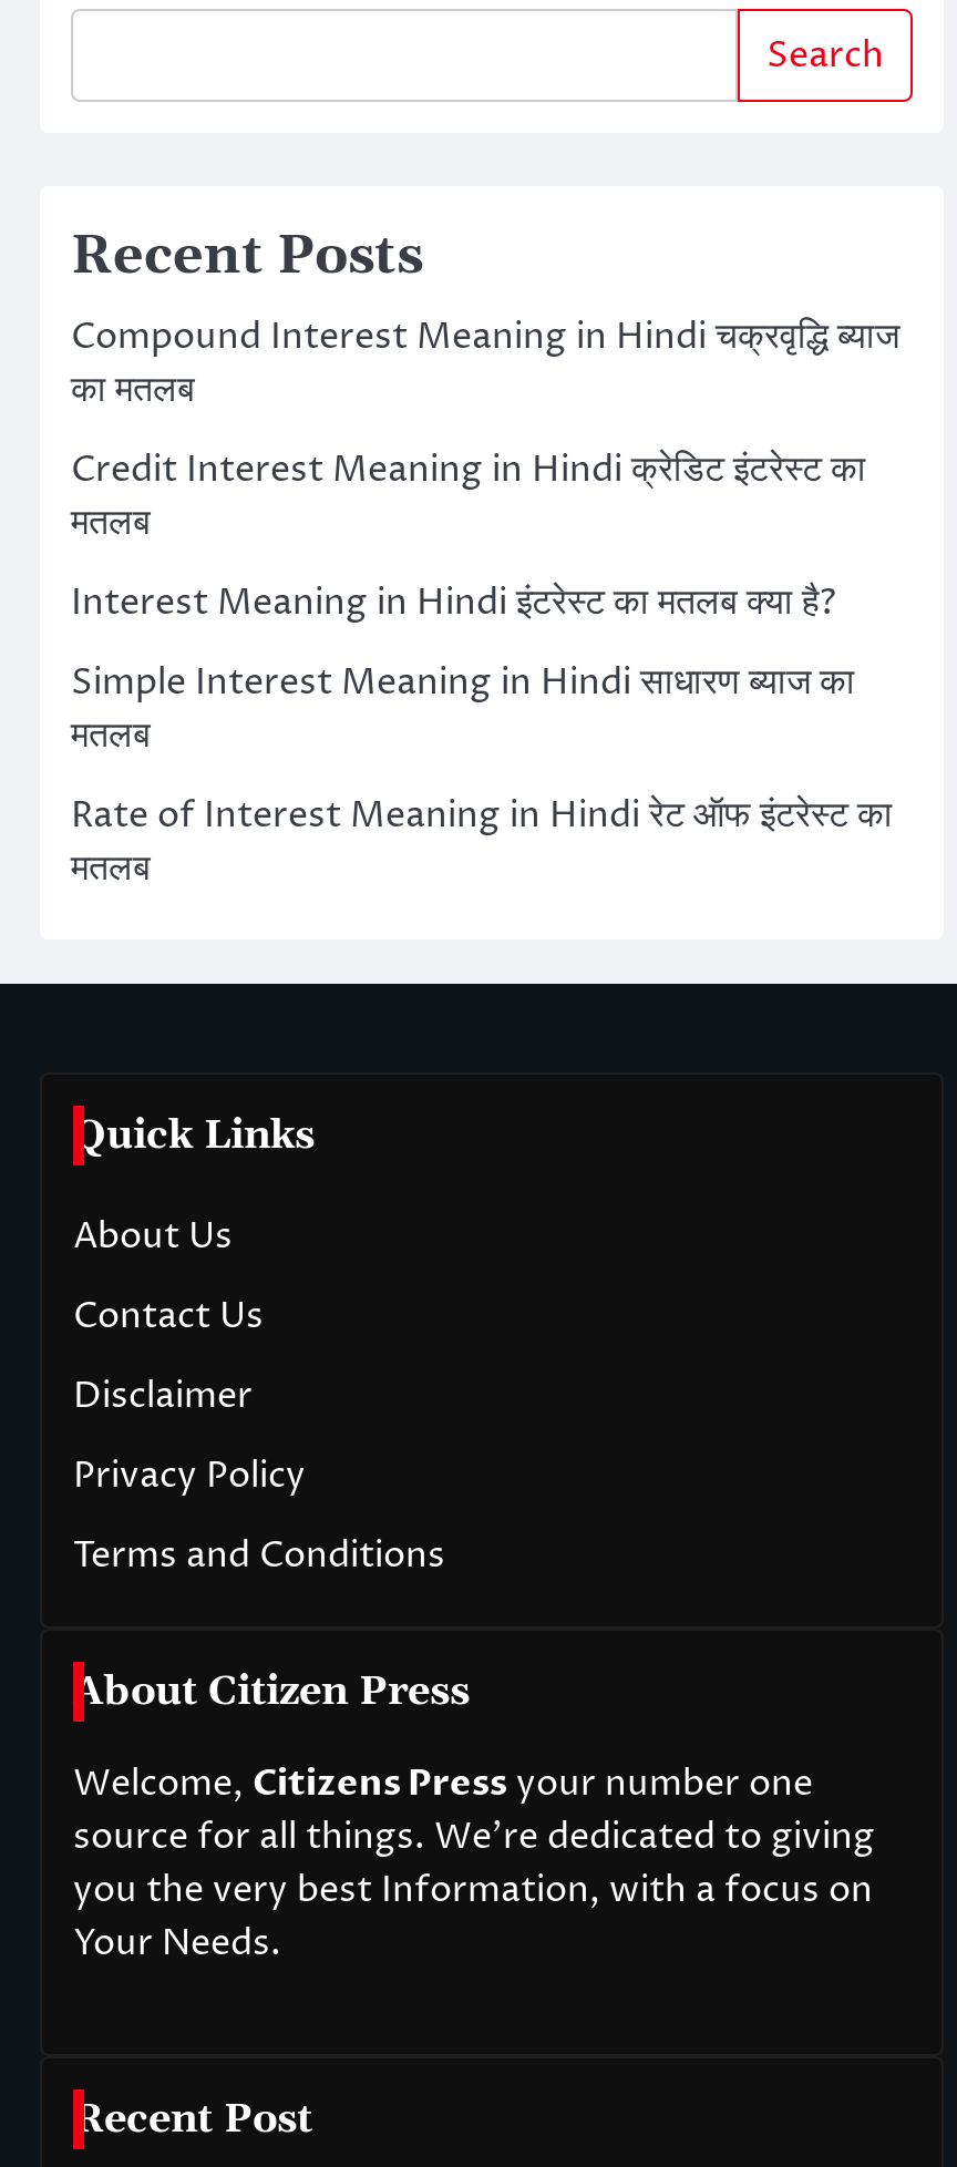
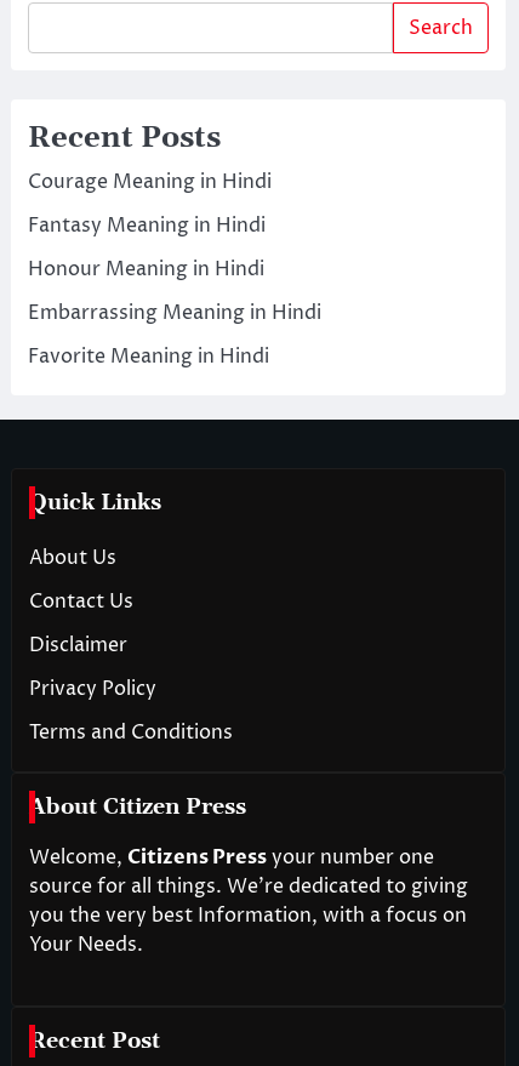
[71,313,899,415] Compound Interest Meaning in Hindi चक्रवृद्धि ब्याज | का मतलब -> [28,169,272,195] Courage Meaning in Hindi
[71,446,866,548] Credit Interest Meaning in Hindi क्रेडिट इंटरेस्ट का | मतलब -> [28,212,266,239] Fantasy Meaning in Hindi
[71,579,835,627] Interest Meaning in Hindi इंटरेस्ट का मतलब क्या है? -> [28,256,264,283] Honour Meaning in Hindi
[71,659,855,760] Simple Interest Meaning in Hindi साधारण ब्याज का | मतलब -> [28,300,321,326] Embarrassing Meaning in Hindi
[71,791,893,893] Rate of Interest Meaning in Hindi रेट ऑफ इंटरेस्ट का | मतलब -> [28,343,269,370] Favorite Meaning in Hindi

